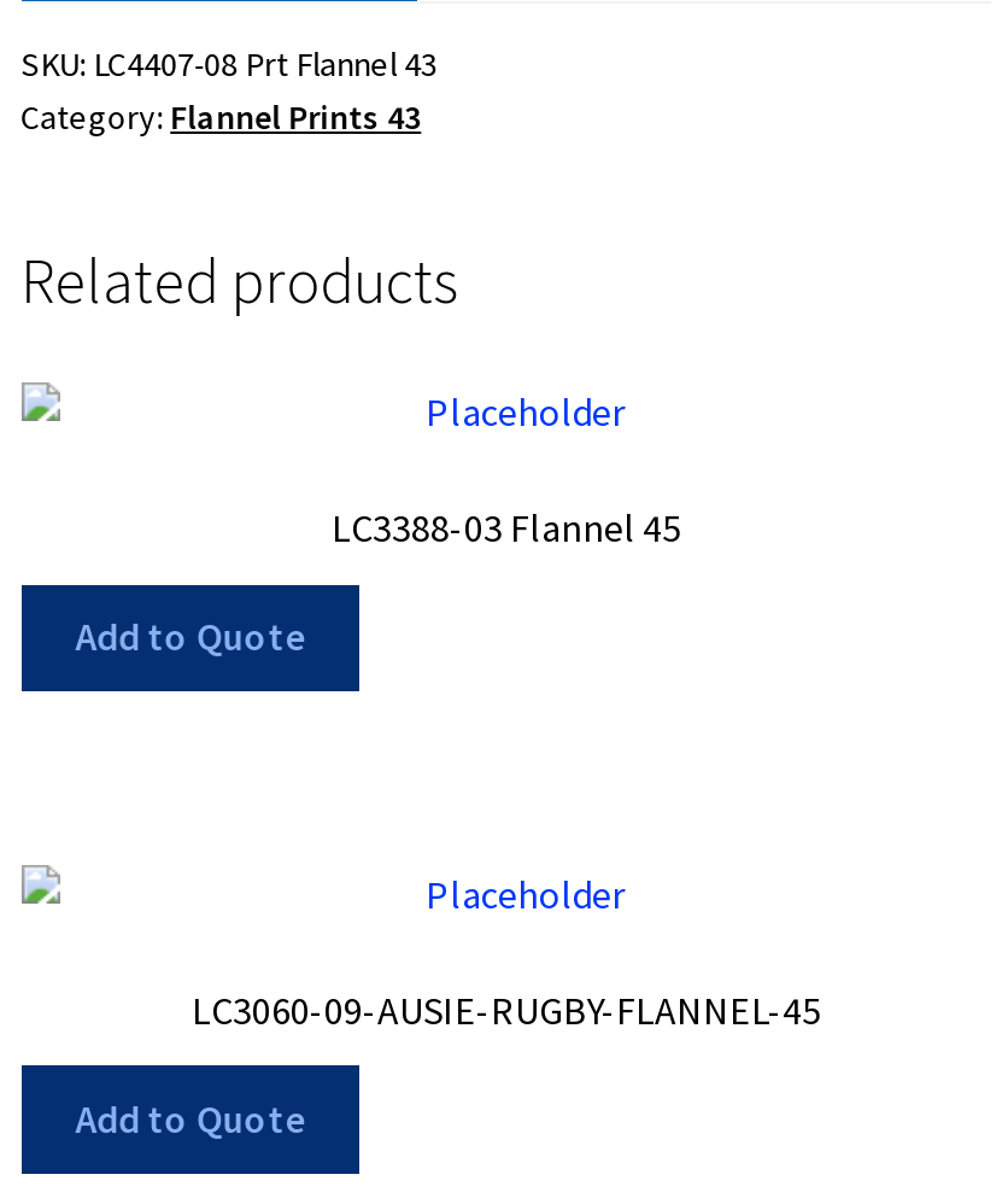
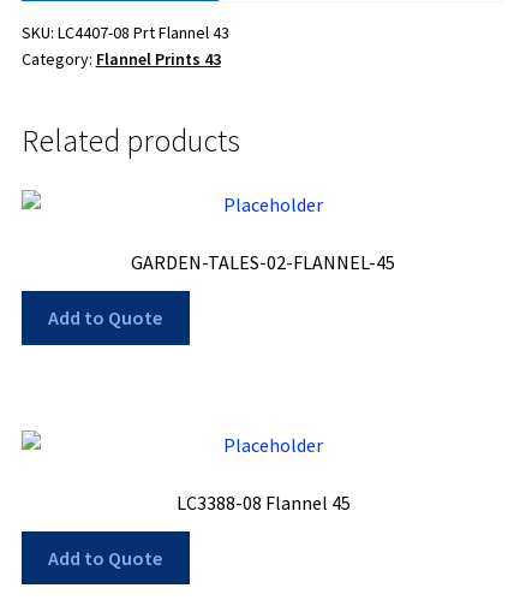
[332,503,681,551] LC3388-03 Flannel 45 -> [131,250,395,275] GARDEN-TALES-02-FLANNEL-45
[192,985,821,1033] LC3060-09-AUSIE-RUGBY-FLANNEL-45 -> [176,491,350,515] LC3388-08 Flannel 45

